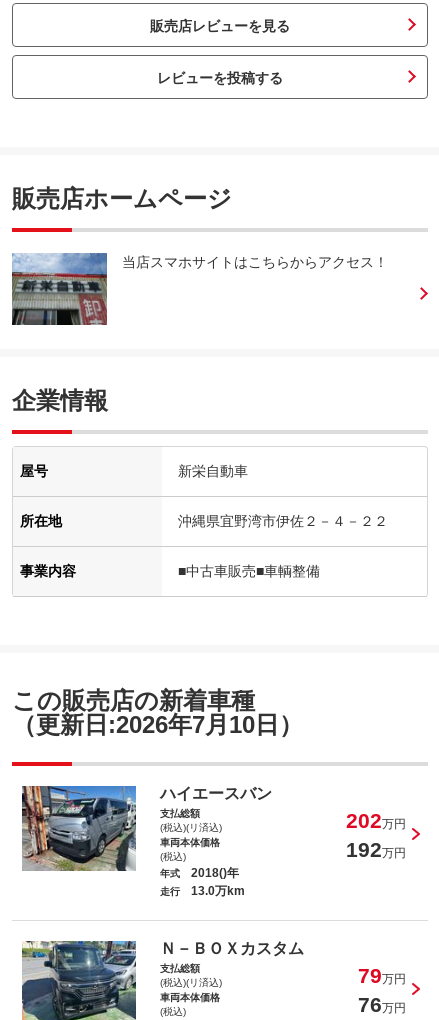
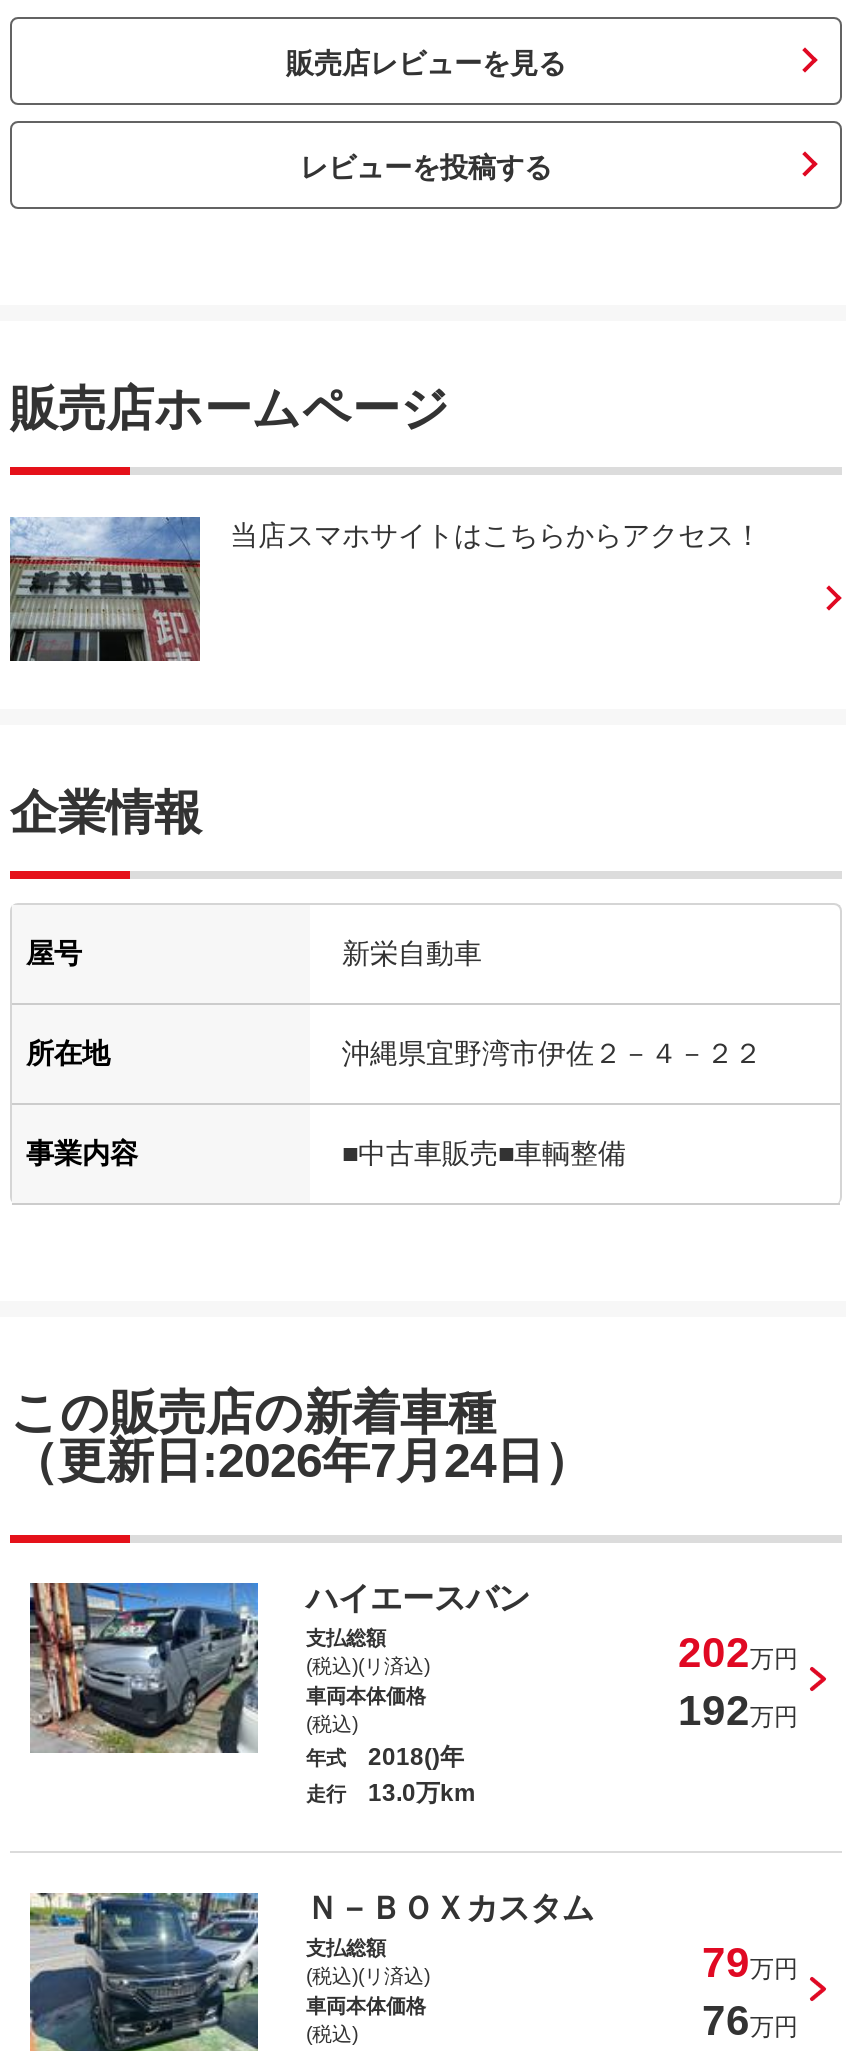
[12,711,303,738] （更新日:2026年7月10日） -> [10,1433,592,1487] （更新日:2026年7月24日）

